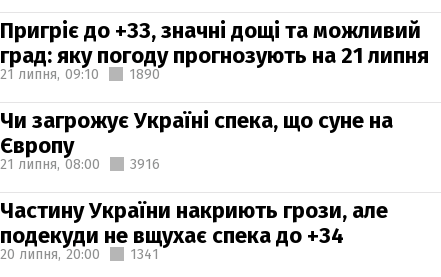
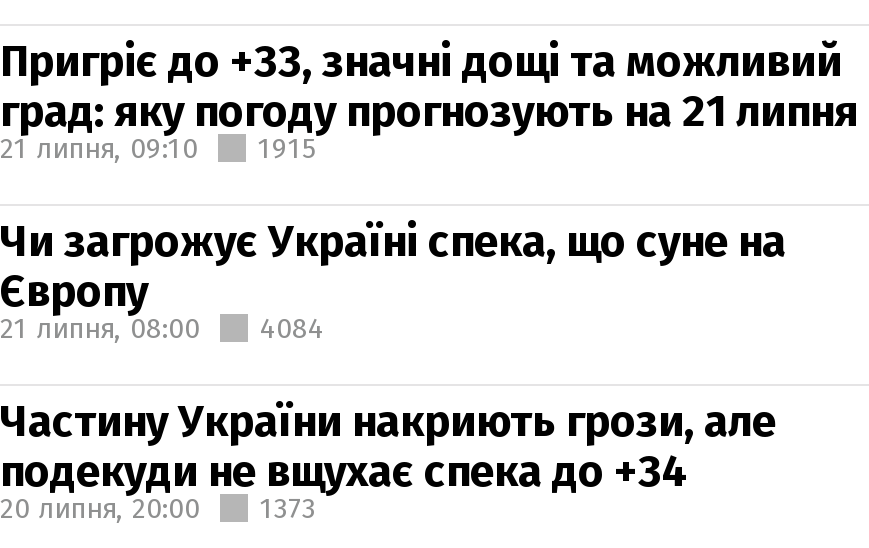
[129,65,160,82] 1890 -> [258,131,316,165] 1915
[0,155,160,172] 21 липня, 08:00 3916 -> [0,311,324,345] 21 липня, 08:00 4084
[0,245,159,262] 20 липня, 20:00 1341 -> [0,491,316,525] 20 липня, 20:00 1373

